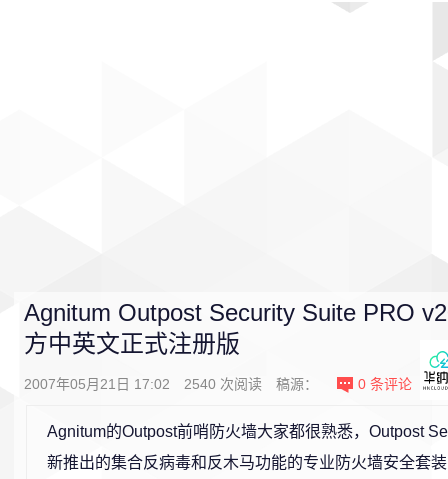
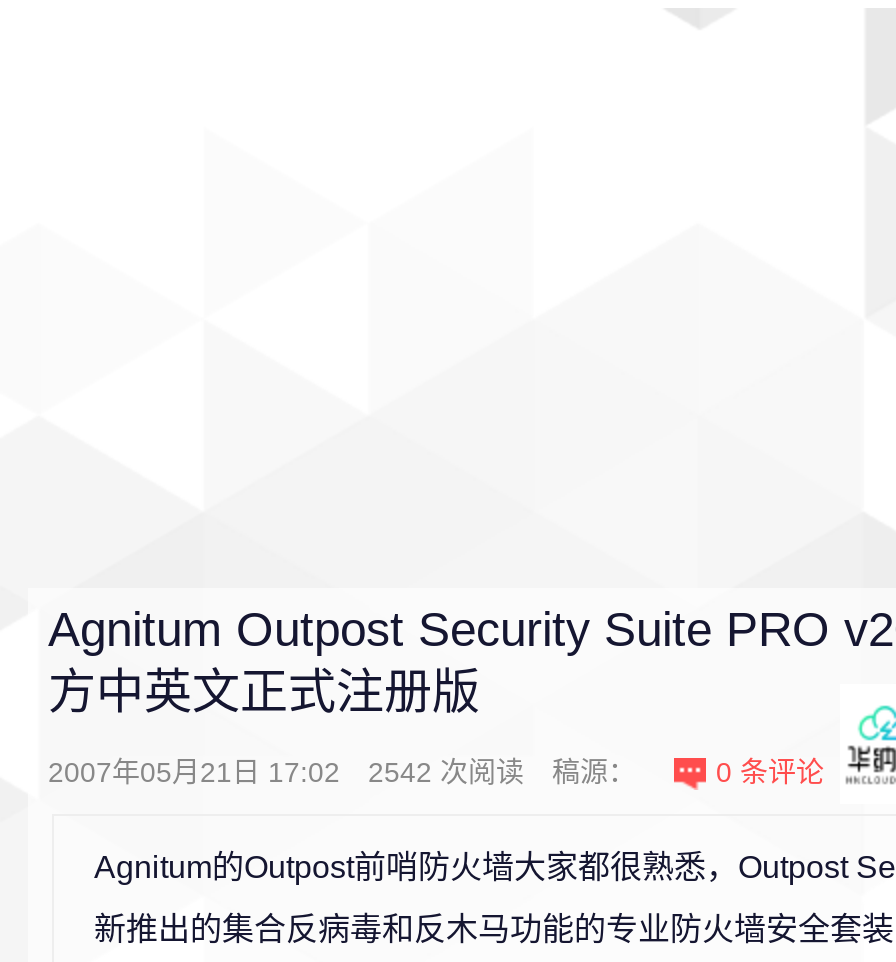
[24,376,318,392] 2007年05月21日 17:02 2540次阅读 稿源： -> [48,756,636,788] 2007年05月21日 17:02 2542次阅读 稿源：

